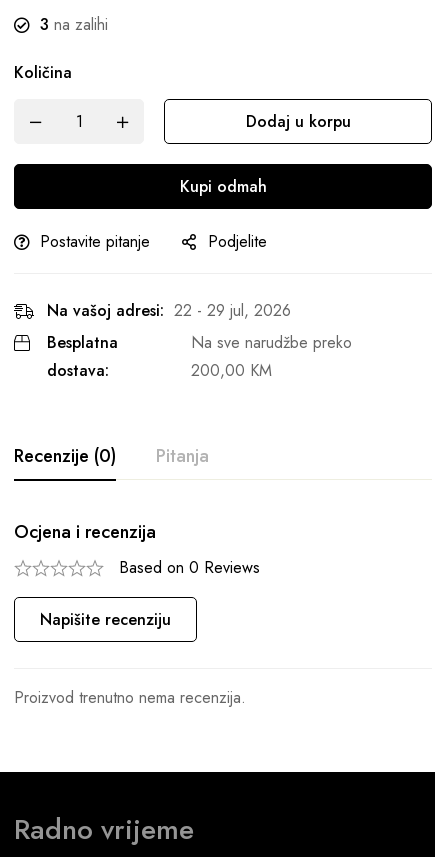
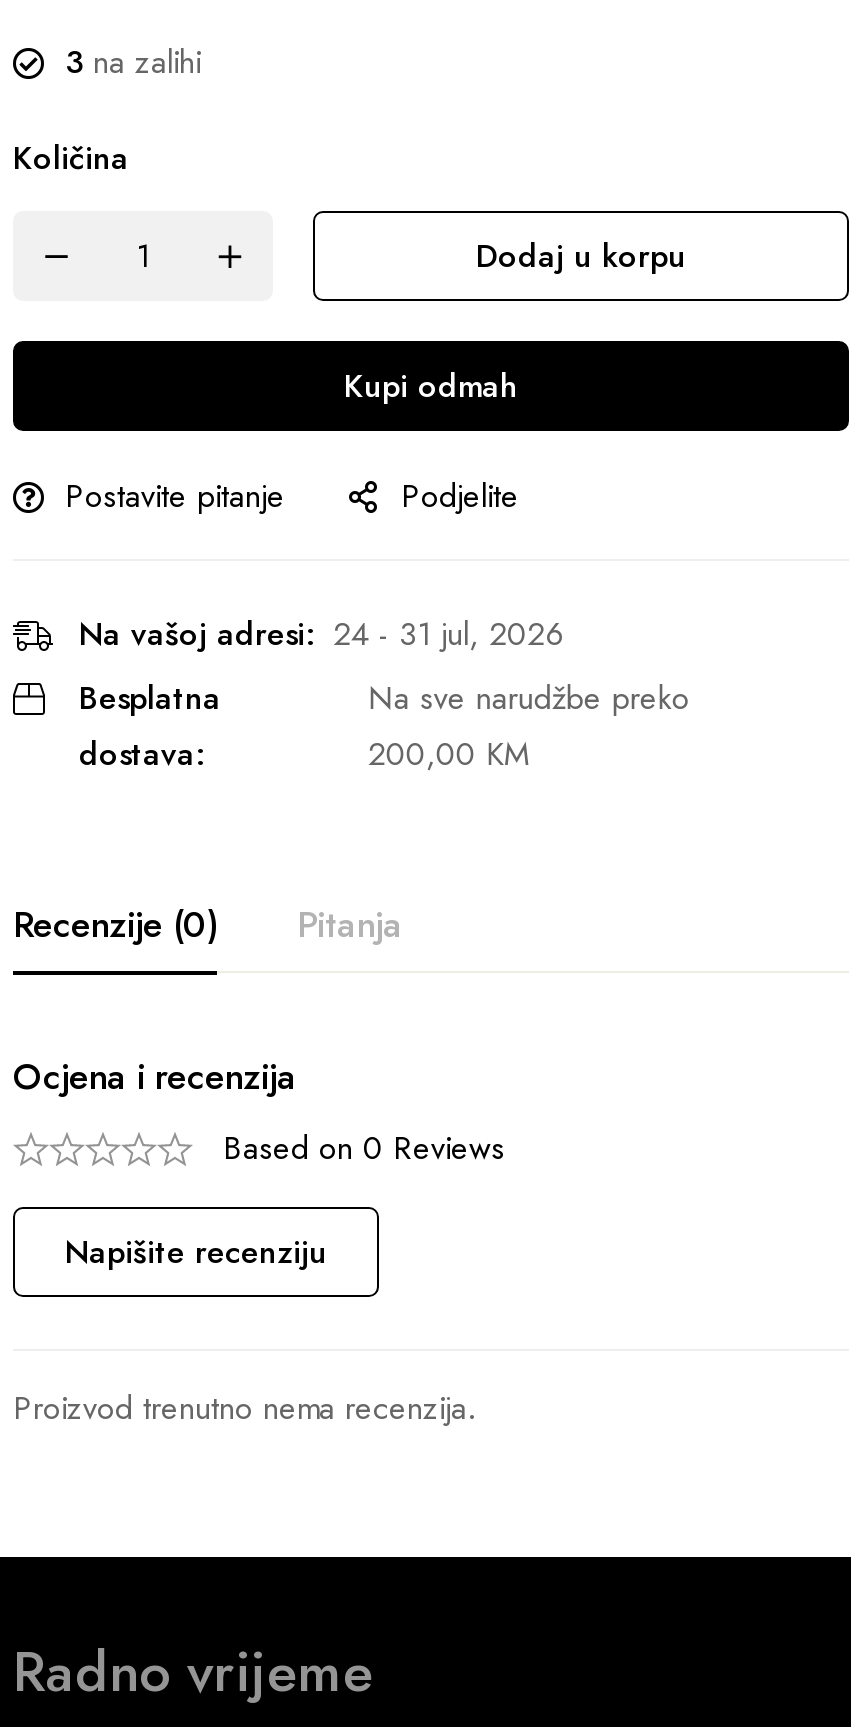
[47,299,291,322] Na vašoj adresi: 22 - 29 jul, 2026 -> [79,611,563,657] Na vašoj adresi: 24 - 31 jul, 2026

